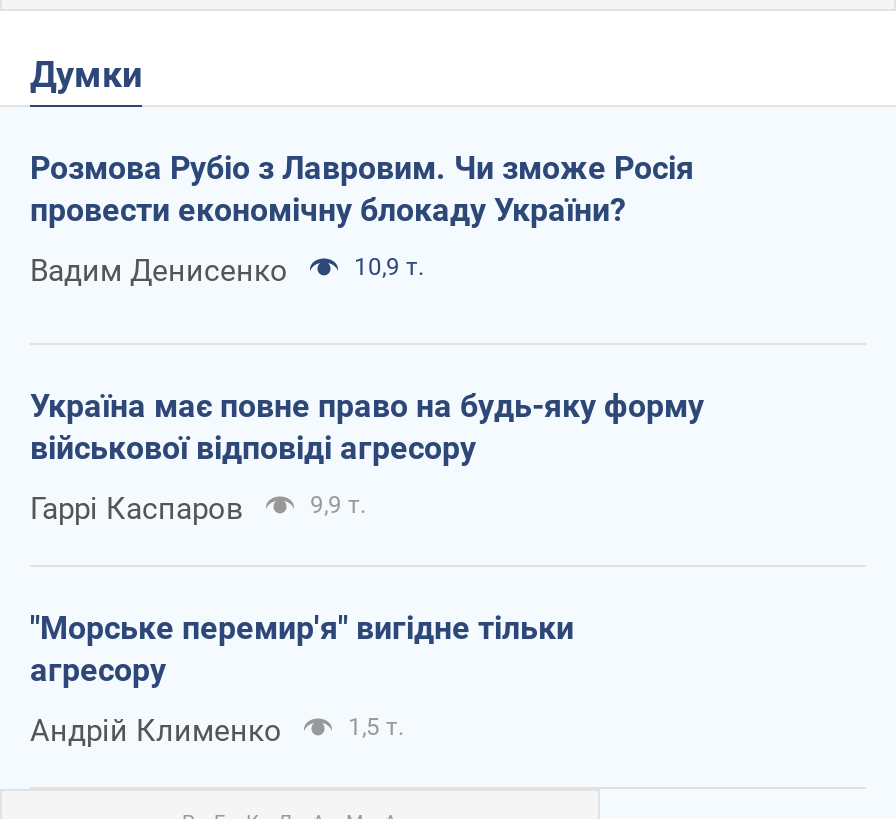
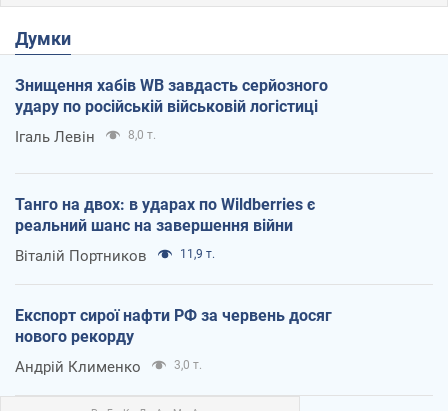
[30,148,694,228] Розмова Рубіо з Лавровим. Чи зможе Росія | провести економічну блокаду України? -> [15,76,328,116] Знищення хабів WB завдасть серйозного | удару по російській військовій логістиці
[30,252,424,288] Вадим Денисенко | 10,9 т. -> [15,128,156,146] Ігаль Левін | 8,0 т.
[30,386,704,466] Україна має повне право на будь-яку форму | військової відповіді агресору -> [15,195,315,235] Танго на двох: в ударах по Wildberries є | реальний шанс на завершення війни
[30,490,366,526] Гаррі Каспаров | 9,9 т. -> [15,247,215,265] Віталій Портников | 11,9 т.
[30,608,574,688] "Морське перемир'я" вигідне тільки | агресору -> [15,306,332,346] Експорт сирої нафти РФ за червень досяг | нового рекорду
[348,712,404,740] 1,5 т. -> [174,358,202,372] 3,0 т.

